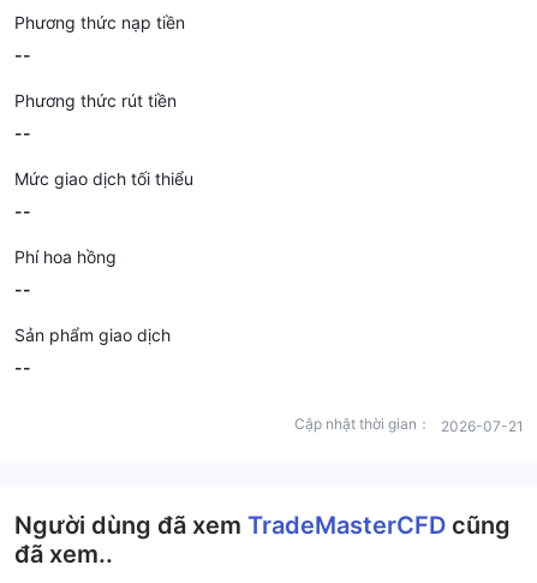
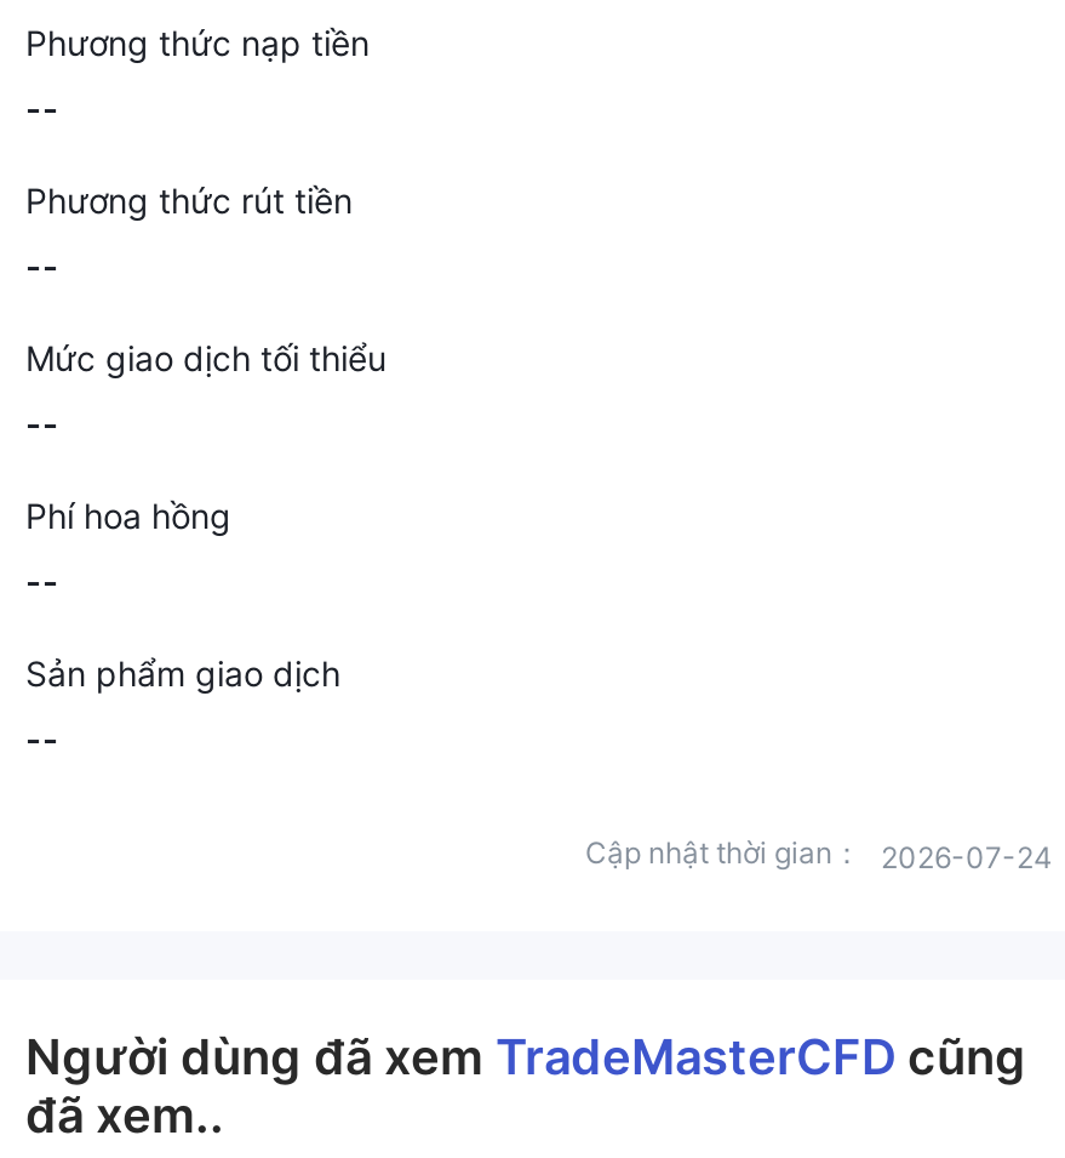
[294,415,524,435] Cập nhật thời gian： 2026-07-21 -> [585,834,1053,875] Cập nhật thời gian： 2026-07-24

